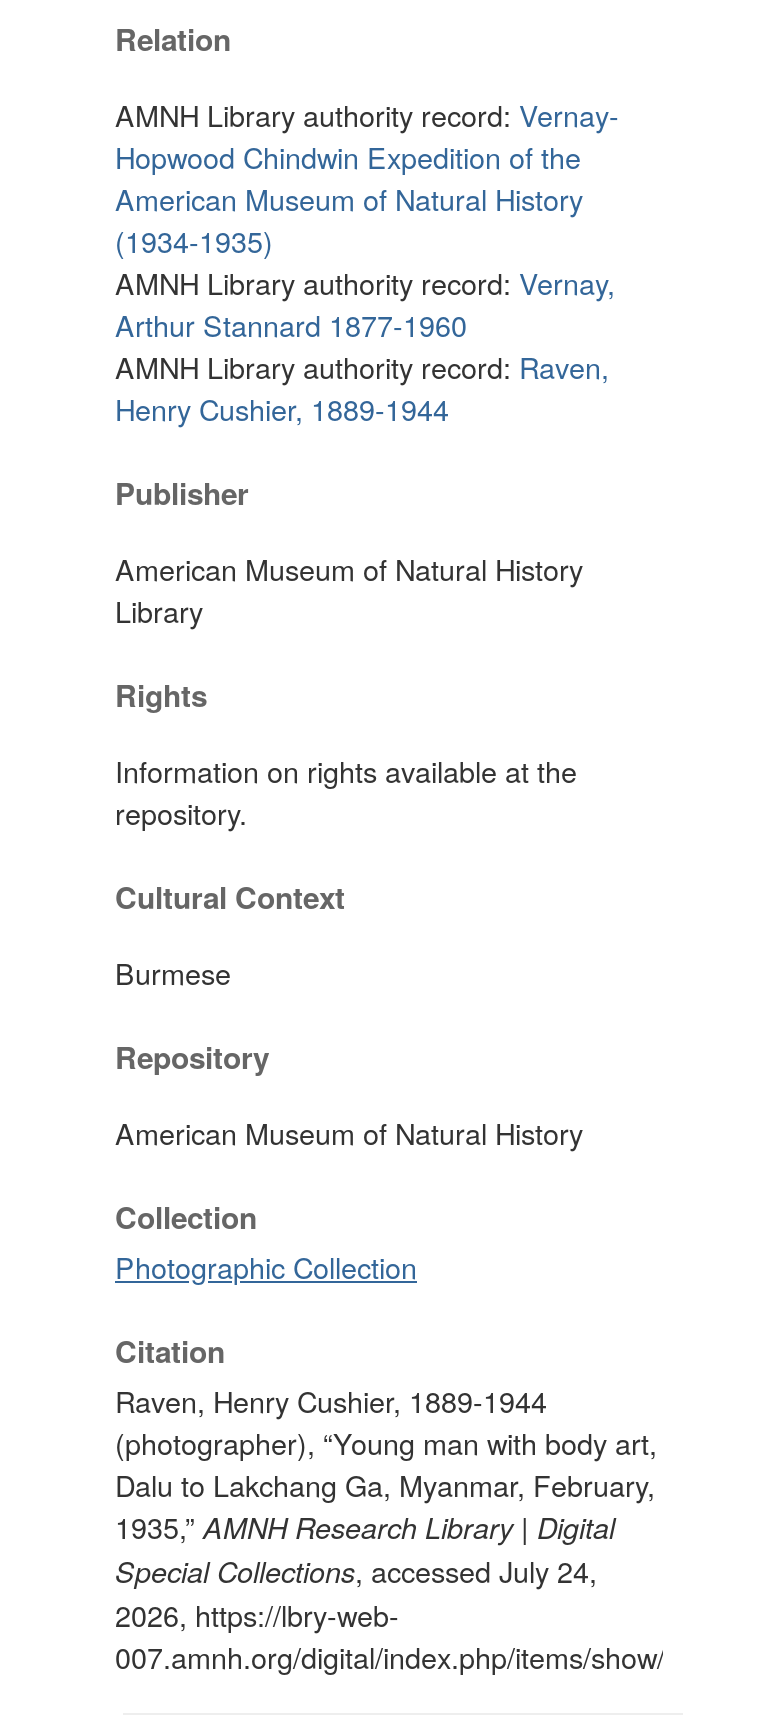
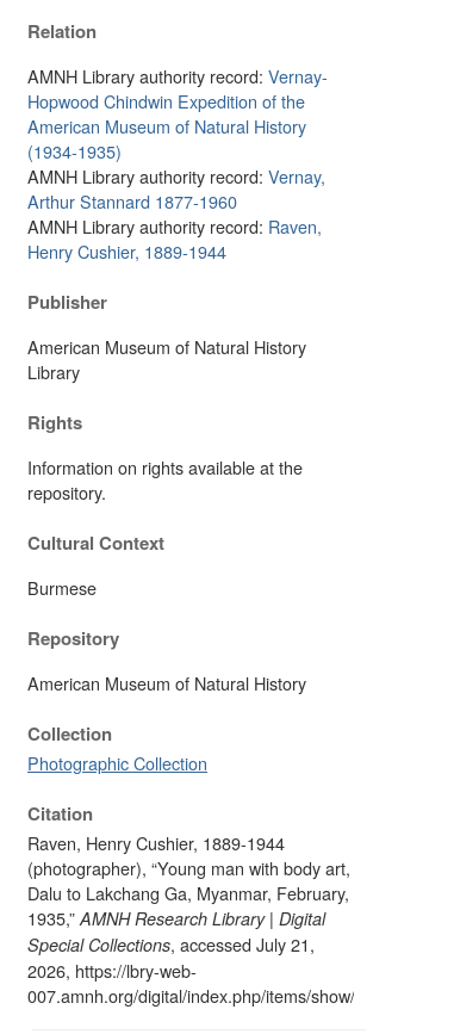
[115,1548,597,1590] Special Collections, accessed July 24, -> [27,931,315,956] Special Collections, accessed July 21,

